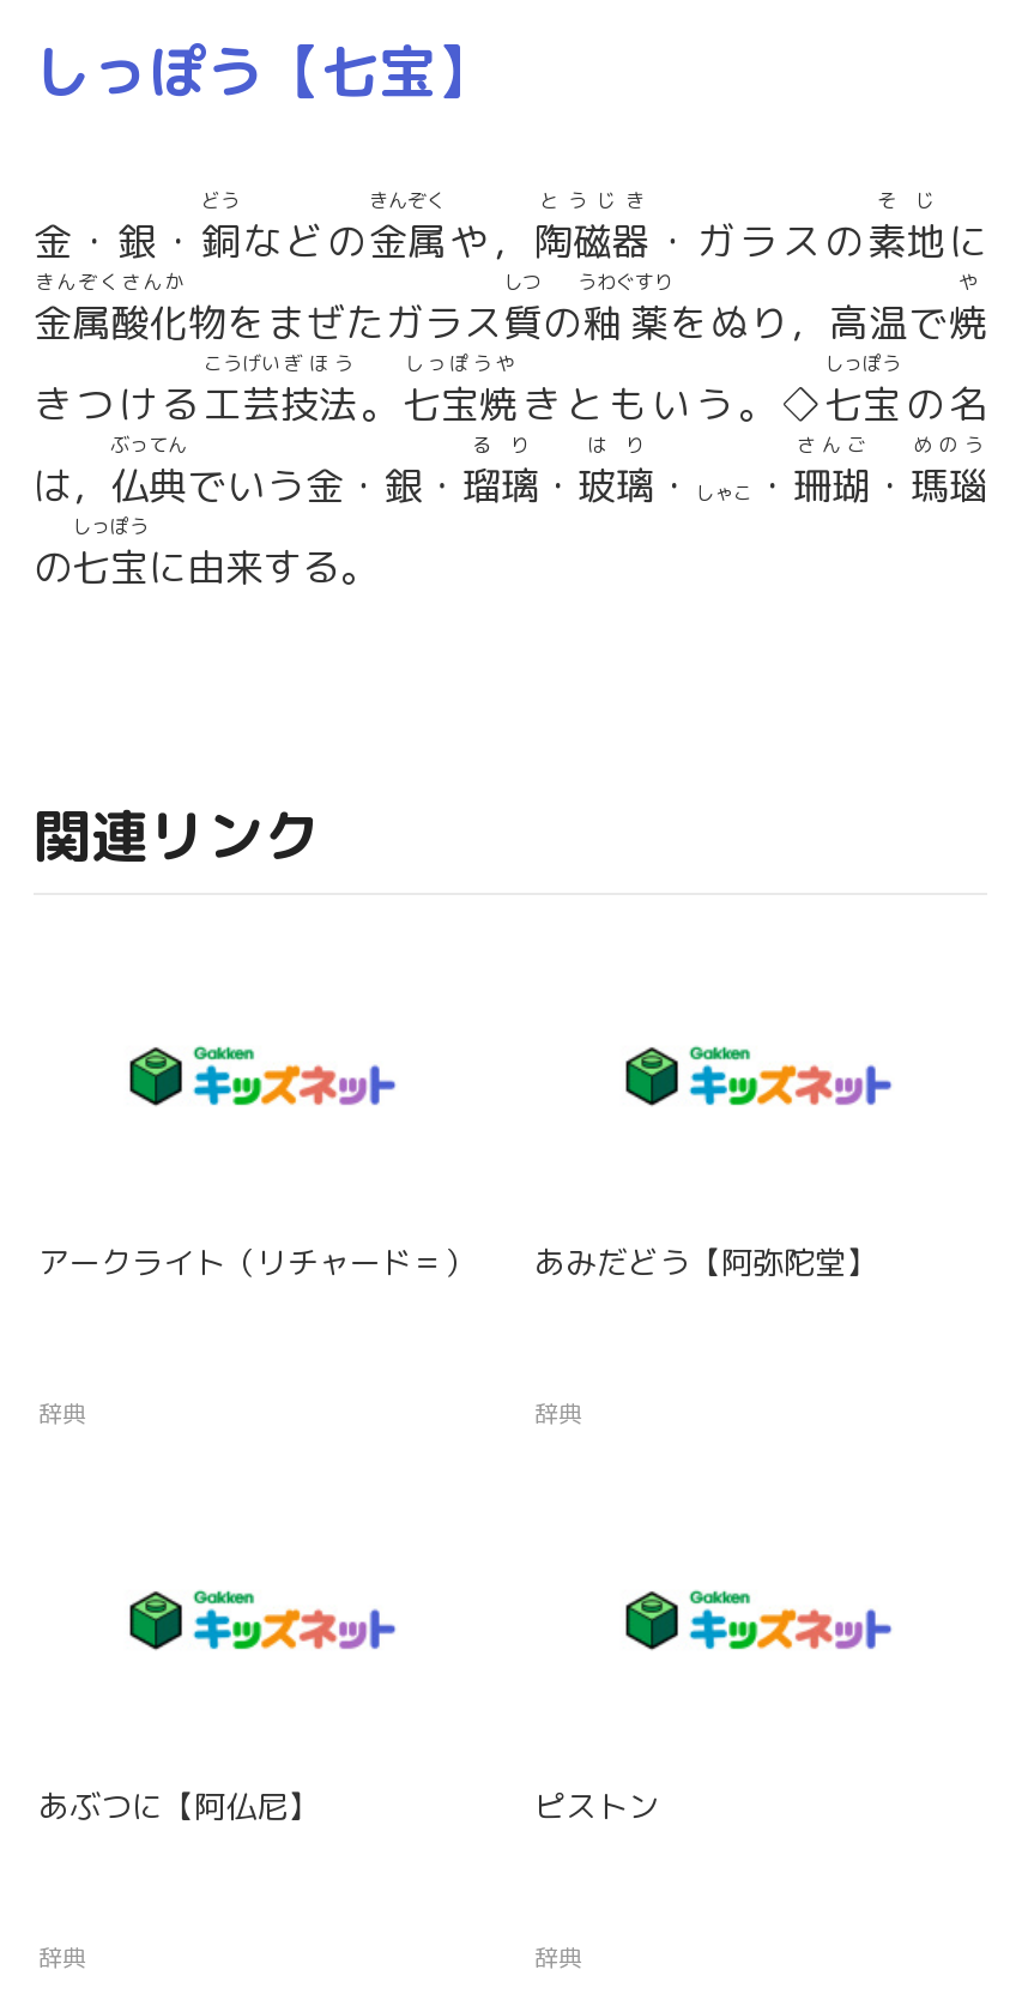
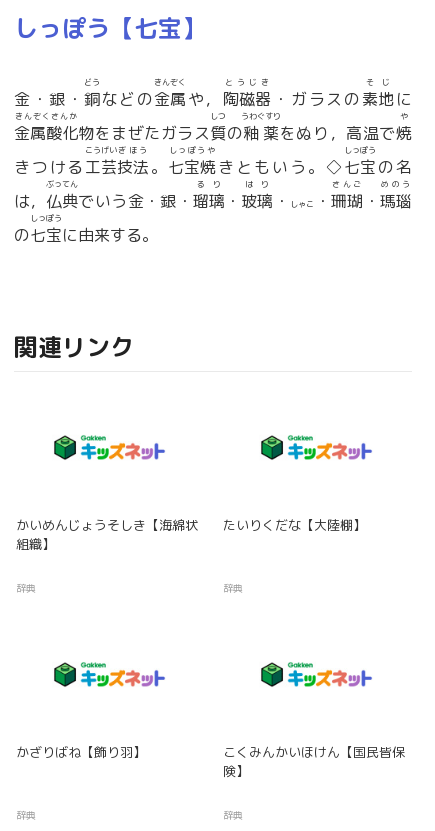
[38,1241,474,1284] アークライト（リチャード＝） -> [16,516,198,553] かいめんじょうそしき【海綿状 | 組織】
[534,1241,877,1284] あみだどう【阿弥陀堂】 -> [223,516,366,534] たいりくだな【大陸棚】
[38,1785,319,1828] あぶつに【阿仏尼】 -> [16,743,146,761] かざりばね【飾り羽】
[534,1785,659,1828] ピストン -> [223,743,405,780] こくみんかいほけん【国民皆保 | 険】

